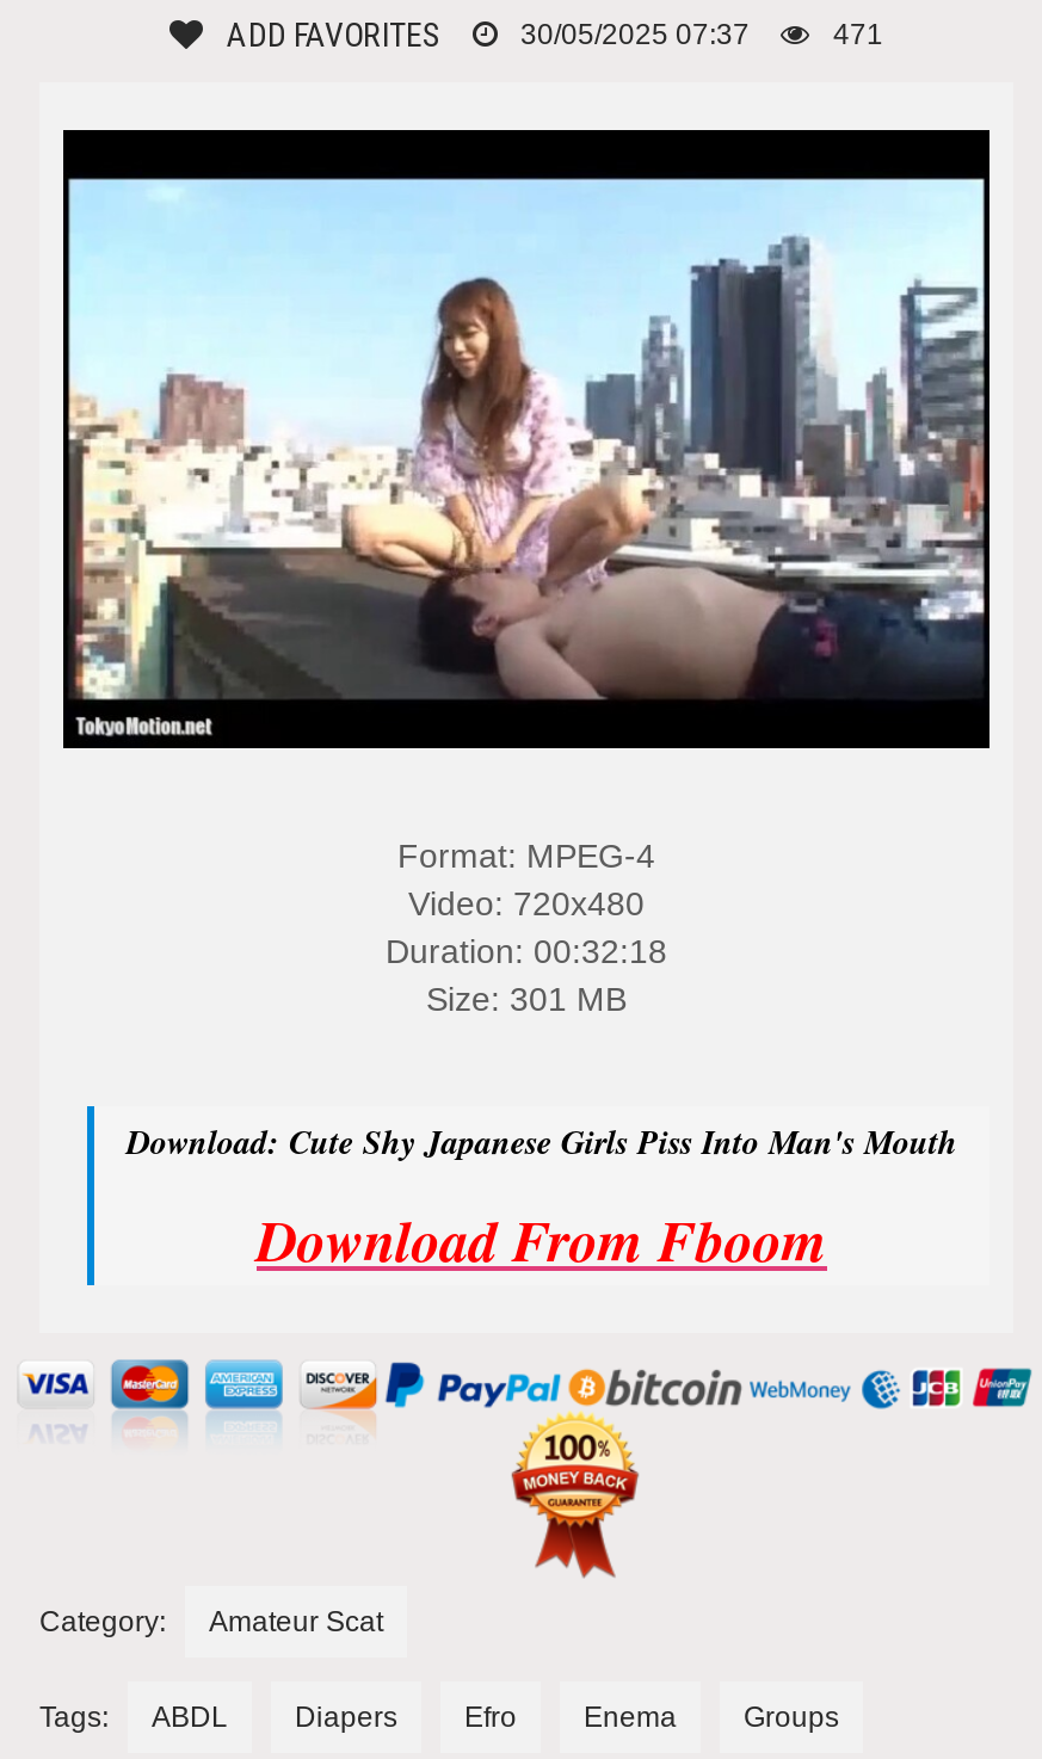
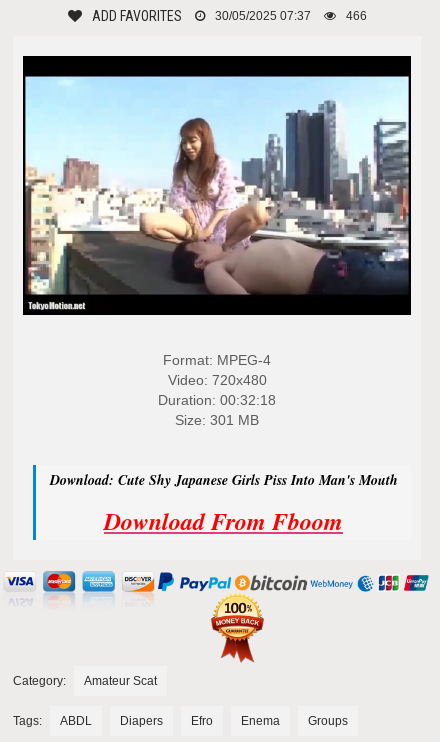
[833,18,883,51] 471 -> [345,9,366,23] 466

